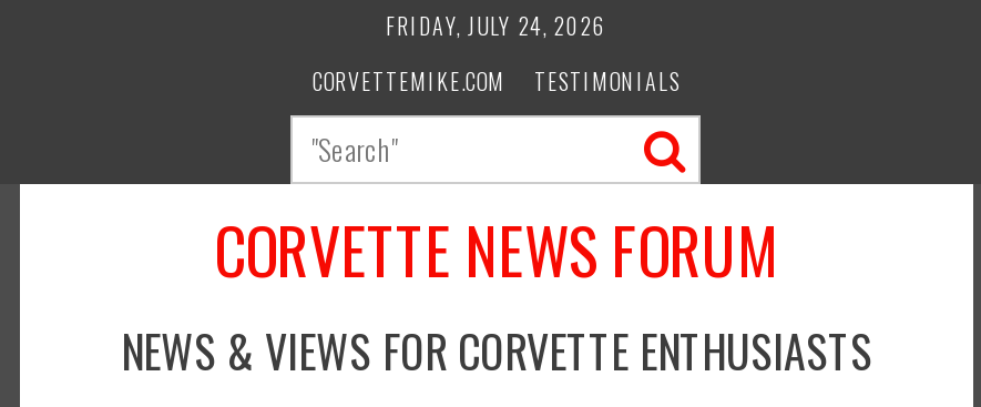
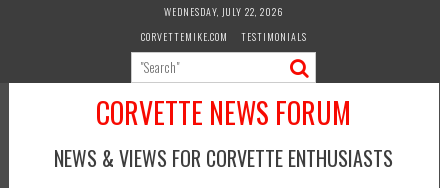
[386,9,607,42] FRIDAY, JULY 24, 2026 -> [164,4,284,19] WEDNESDAY, JULY 22, 2026

